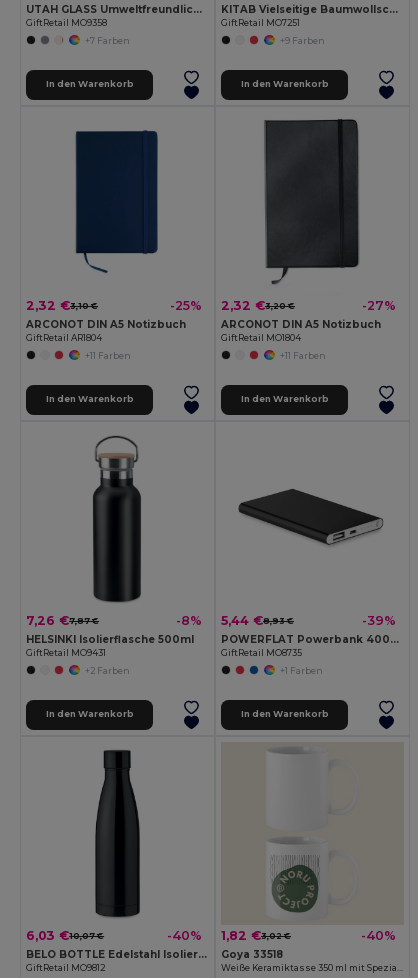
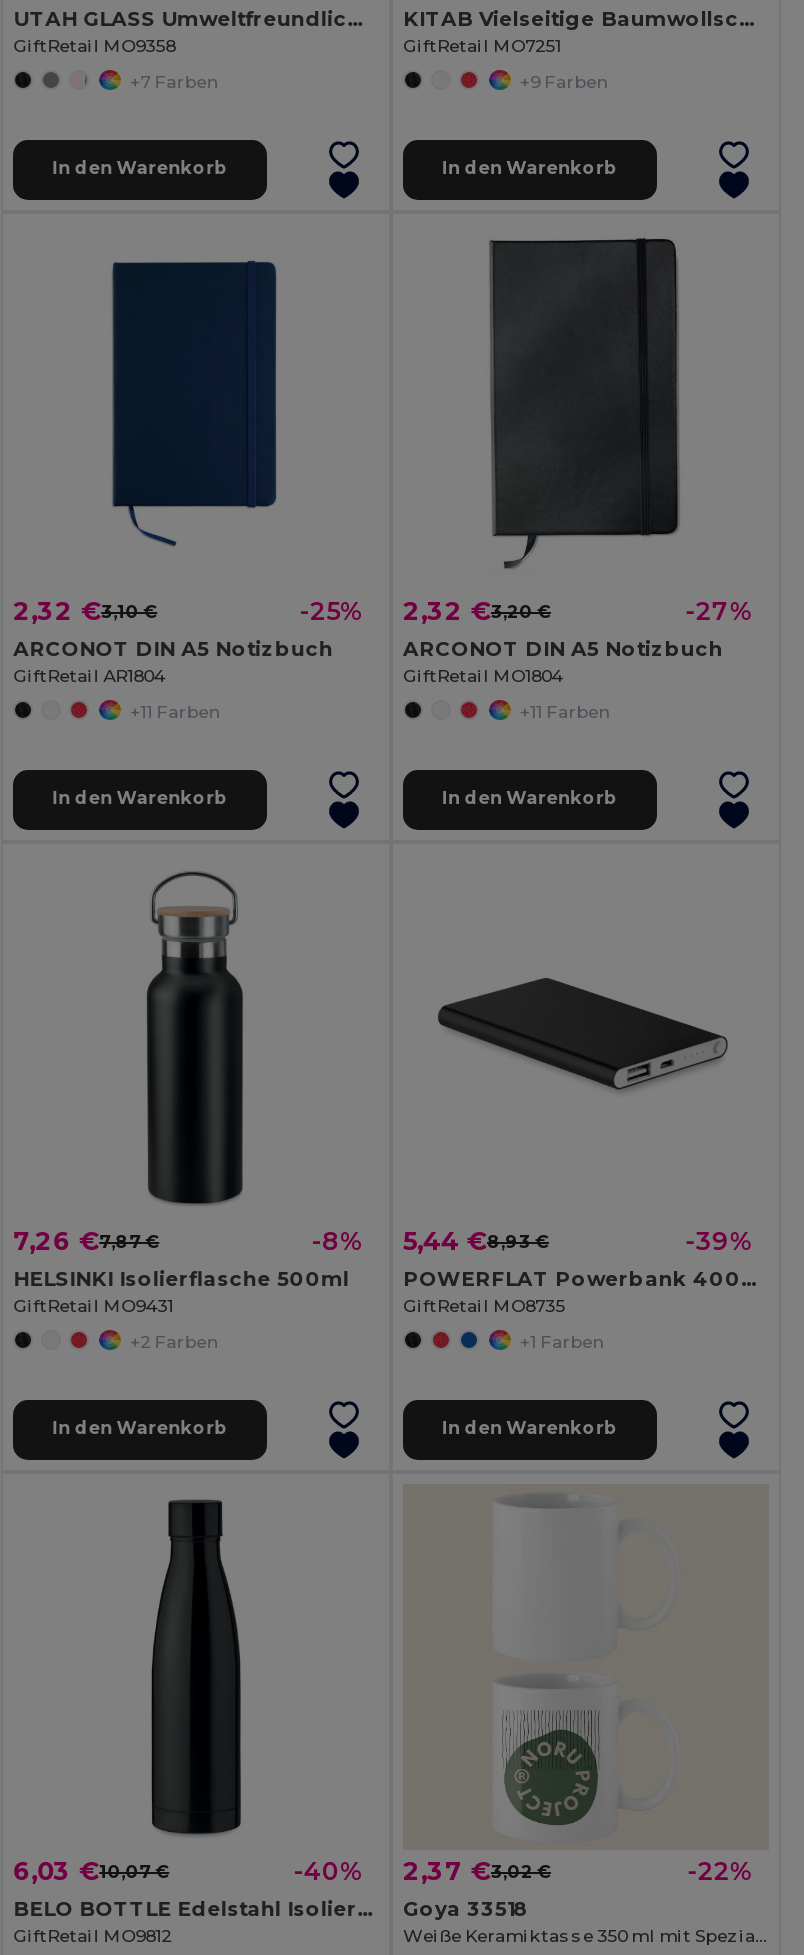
[166,927,291,943] -40% 1,82 €3,02 € -> [294,1855,551,1886] -40% 2,37 €3,02 €
[361,928,396,943] -40% -> [688,1856,754,1886] -22%

